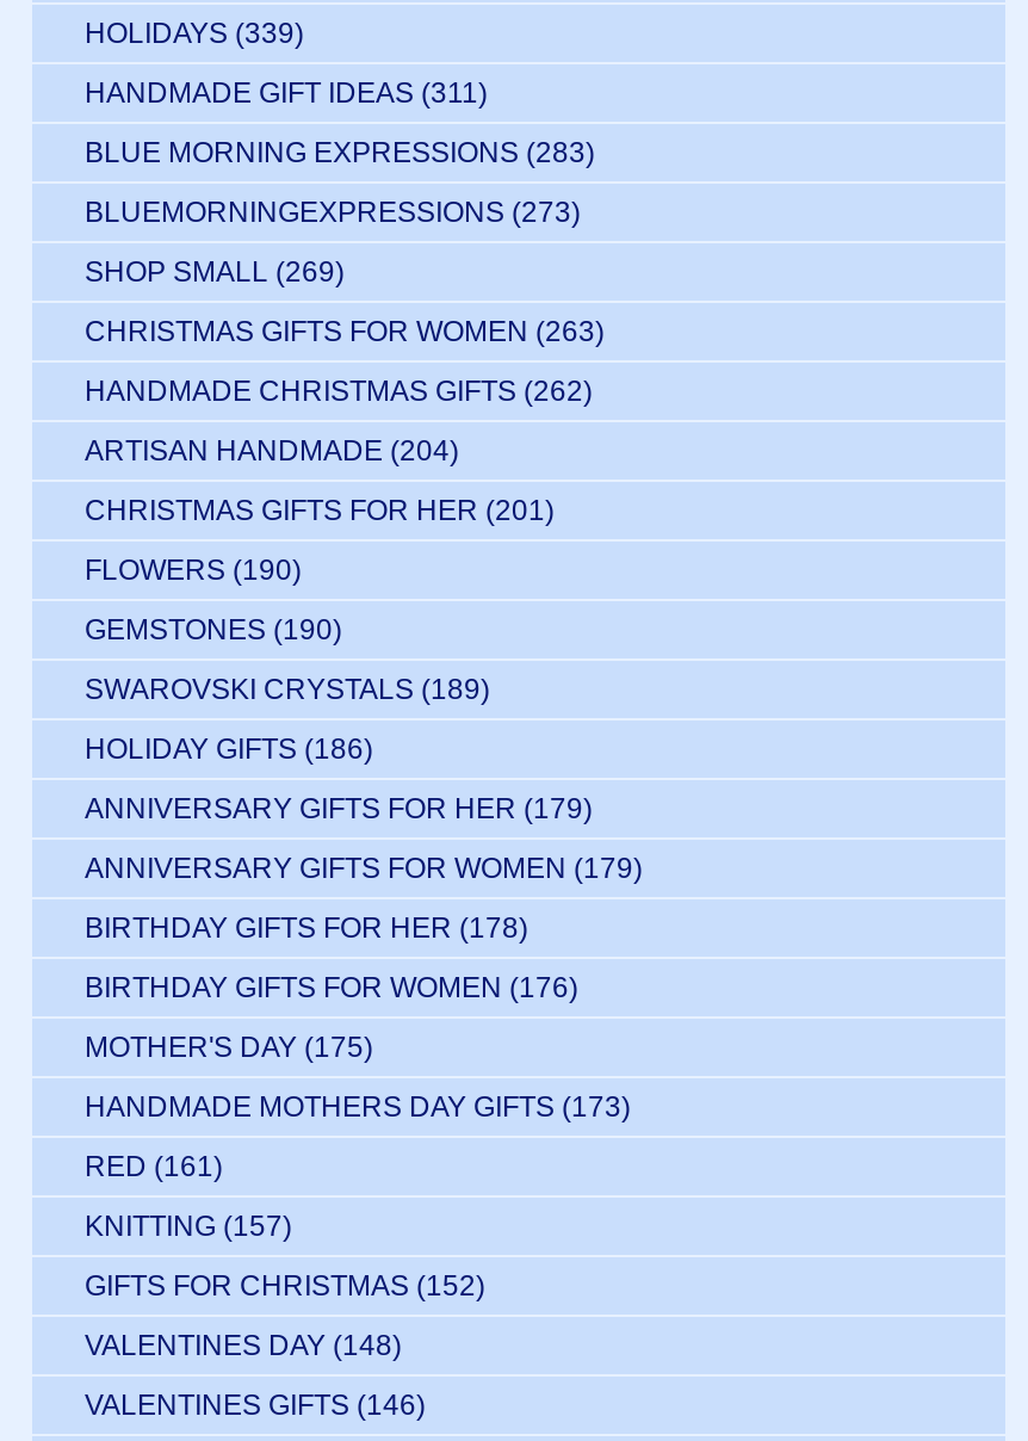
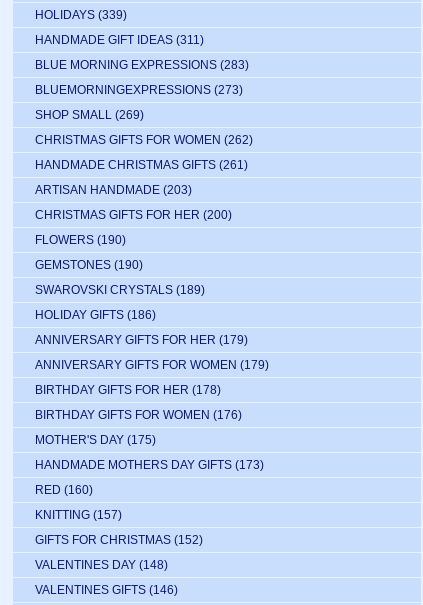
[85,315,605,349] CHRISTMAS GIFTS FOR WOMEN (263) -> [35,133,253,147] CHRISTMAS GIFTS FOR WOMEN (262)
[85,375,593,408] HANDMADE CHRISTMAS GIFTS (262) -> [35,158,248,172] HANDMADE CHRISTMAS GIFTS (261)
[85,435,459,468] ARTISAN HANDMADE (204) -> [35,183,192,197] ARTISAN HANDMADE (203)
[85,494,555,528] CHRISTMAS GIFTS FOR HER (201) -> [35,208,232,222] CHRISTMAS GIFTS FOR HER (200)
[85,1150,223,1184] RED (161) -> [35,483,93,497] RED (160)

